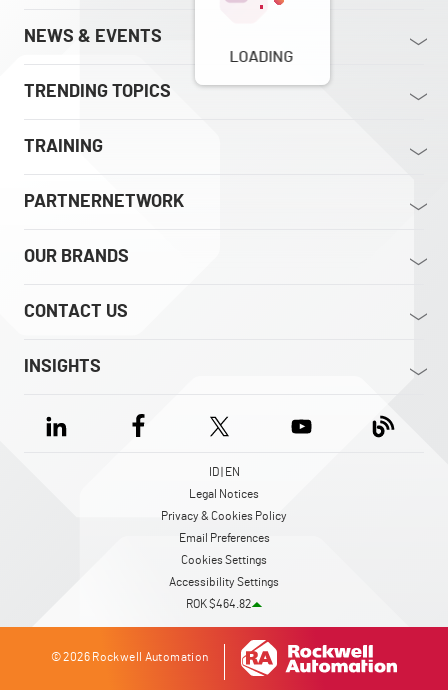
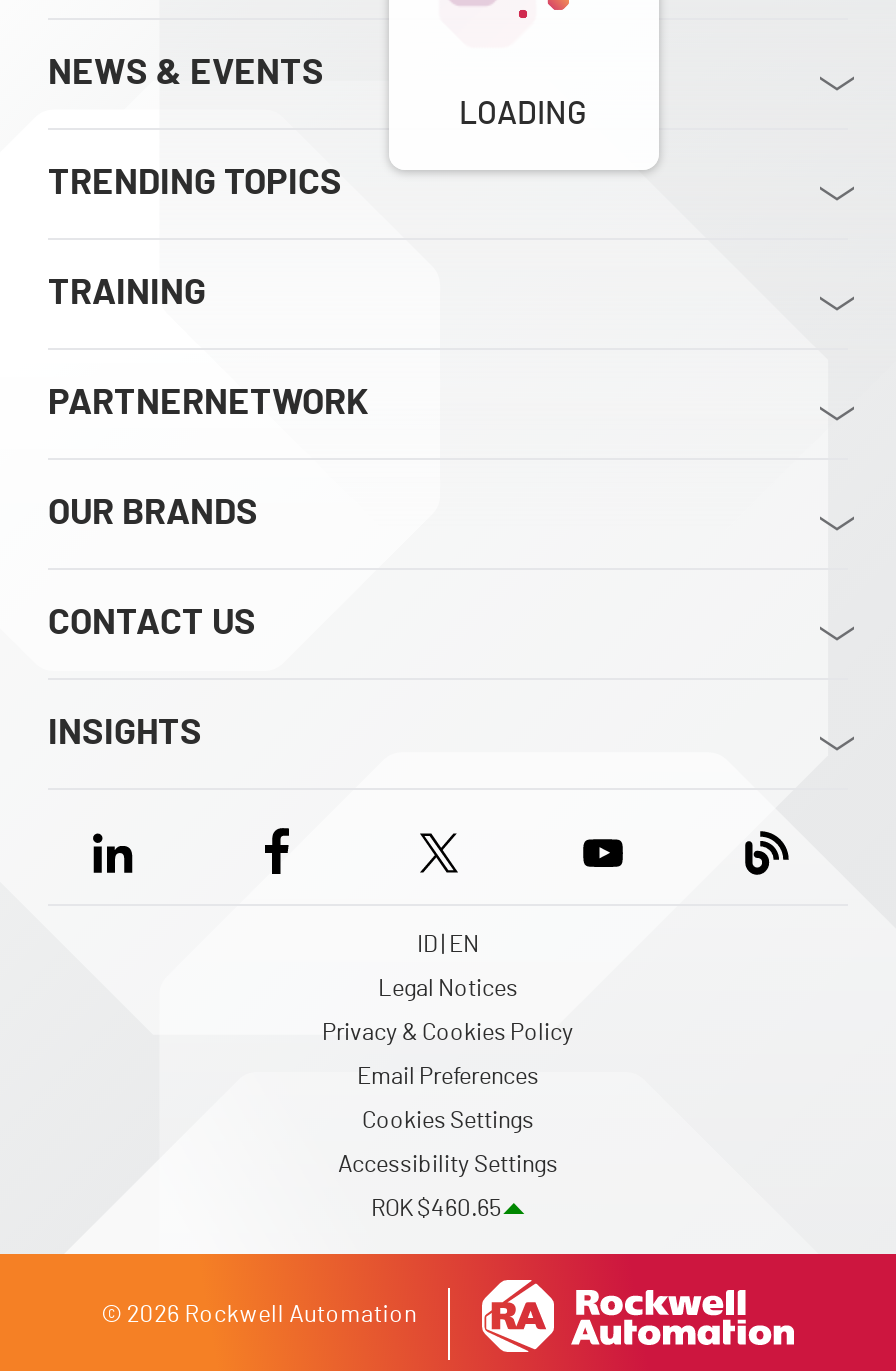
[185,598,250,610] ROK $464.82 -> [371,1196,501,1220] ROK $460.65

